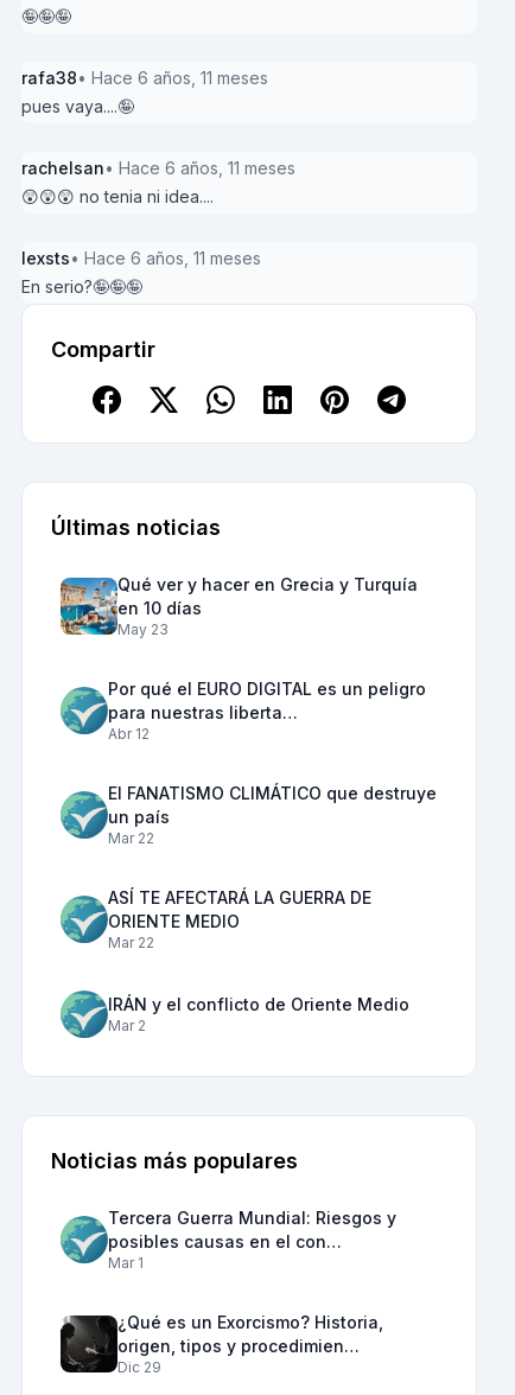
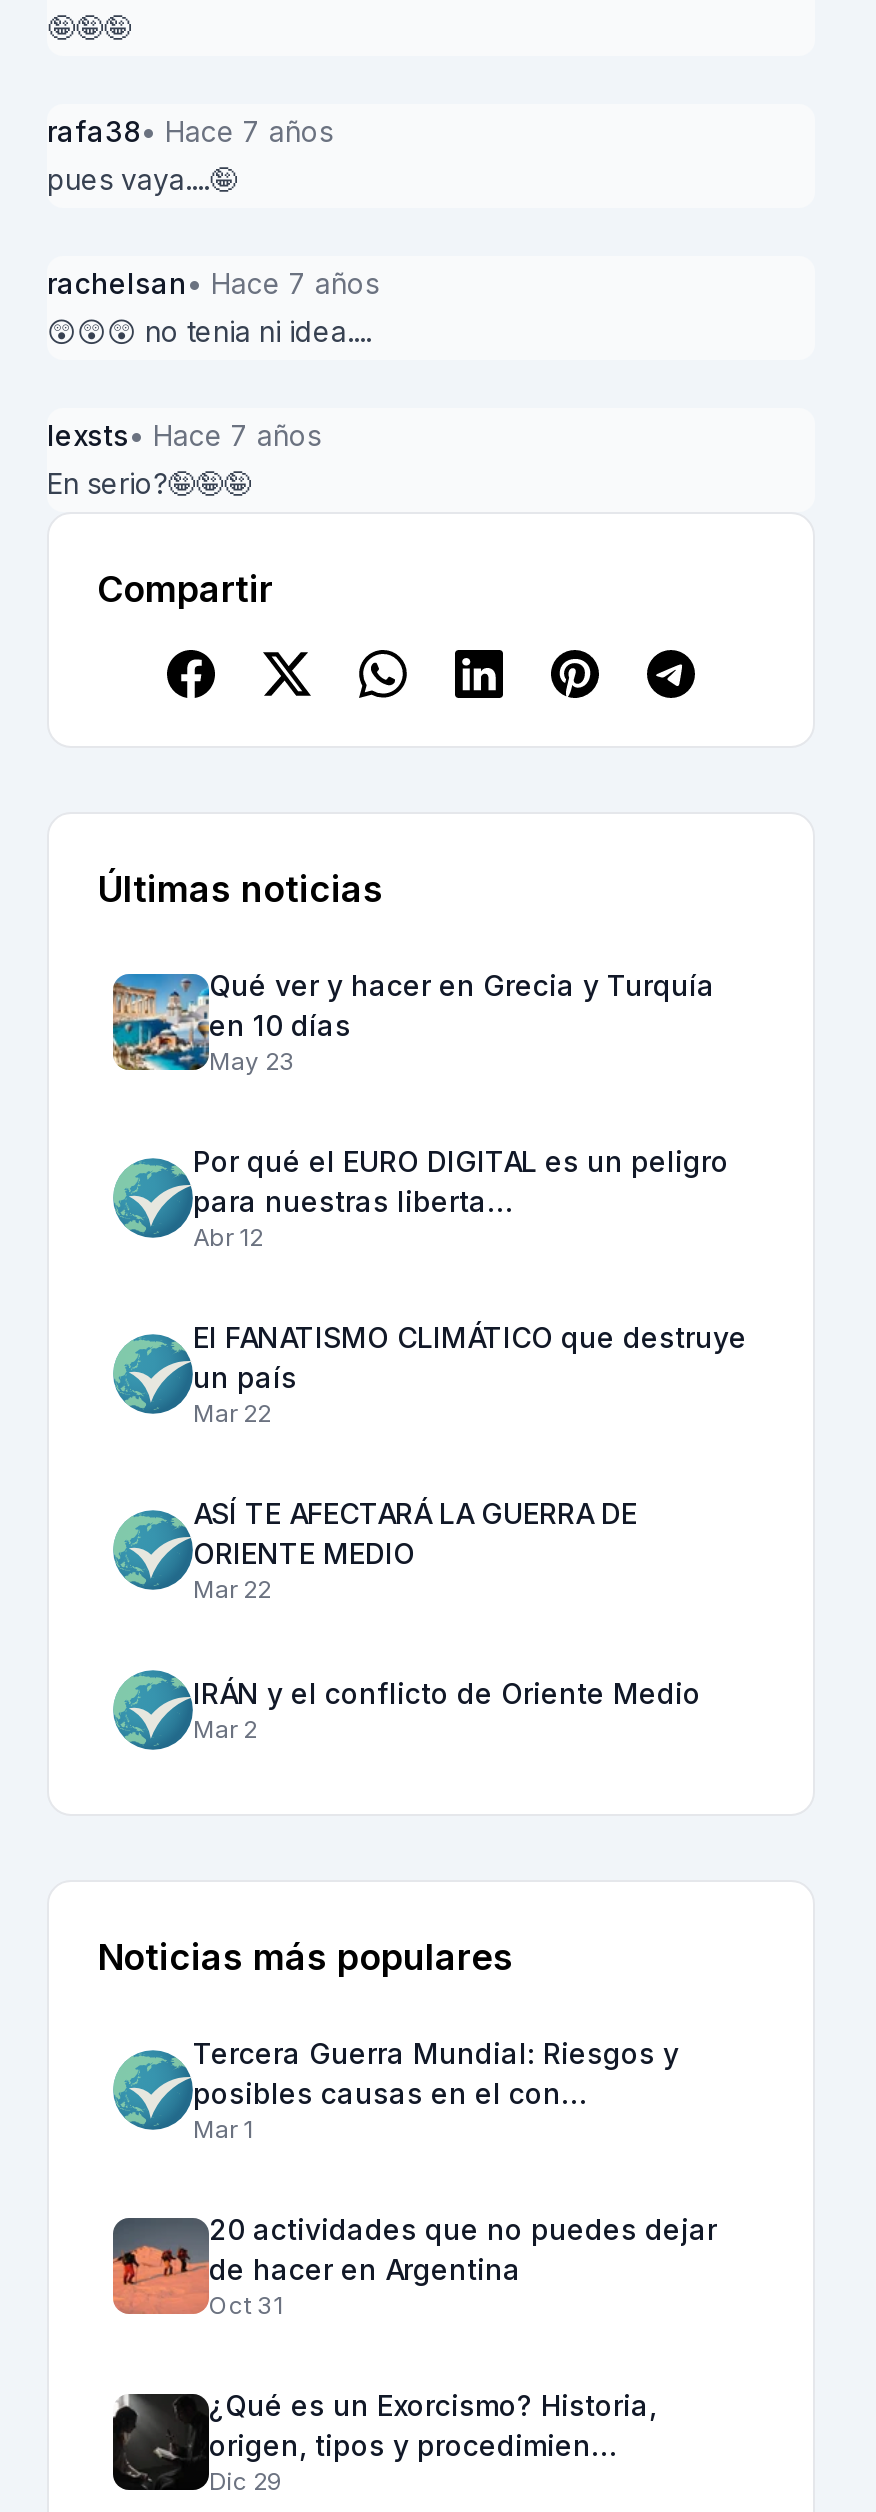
[21,68,268,88] rafa38• Hace 6 años, 11 meses -> [47,115,333,149] rafa38• Hace 7 años
[21,158,295,178] rachelsan • Hace 6 años, 11 meses -> [47,267,379,301] rachelsan • Hace 7 años
[21,248,261,268] lexsts• Hace 6 años, 11 meses -> [47,419,321,453] lexsts• Hace 7 años
none -> [111,2213,717,2321] [image] | 20 actividades que no puedes dejar | de hacer en Argentina | Oct 31

